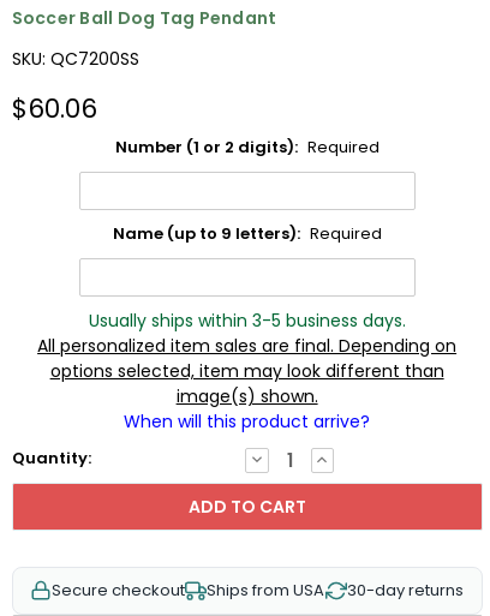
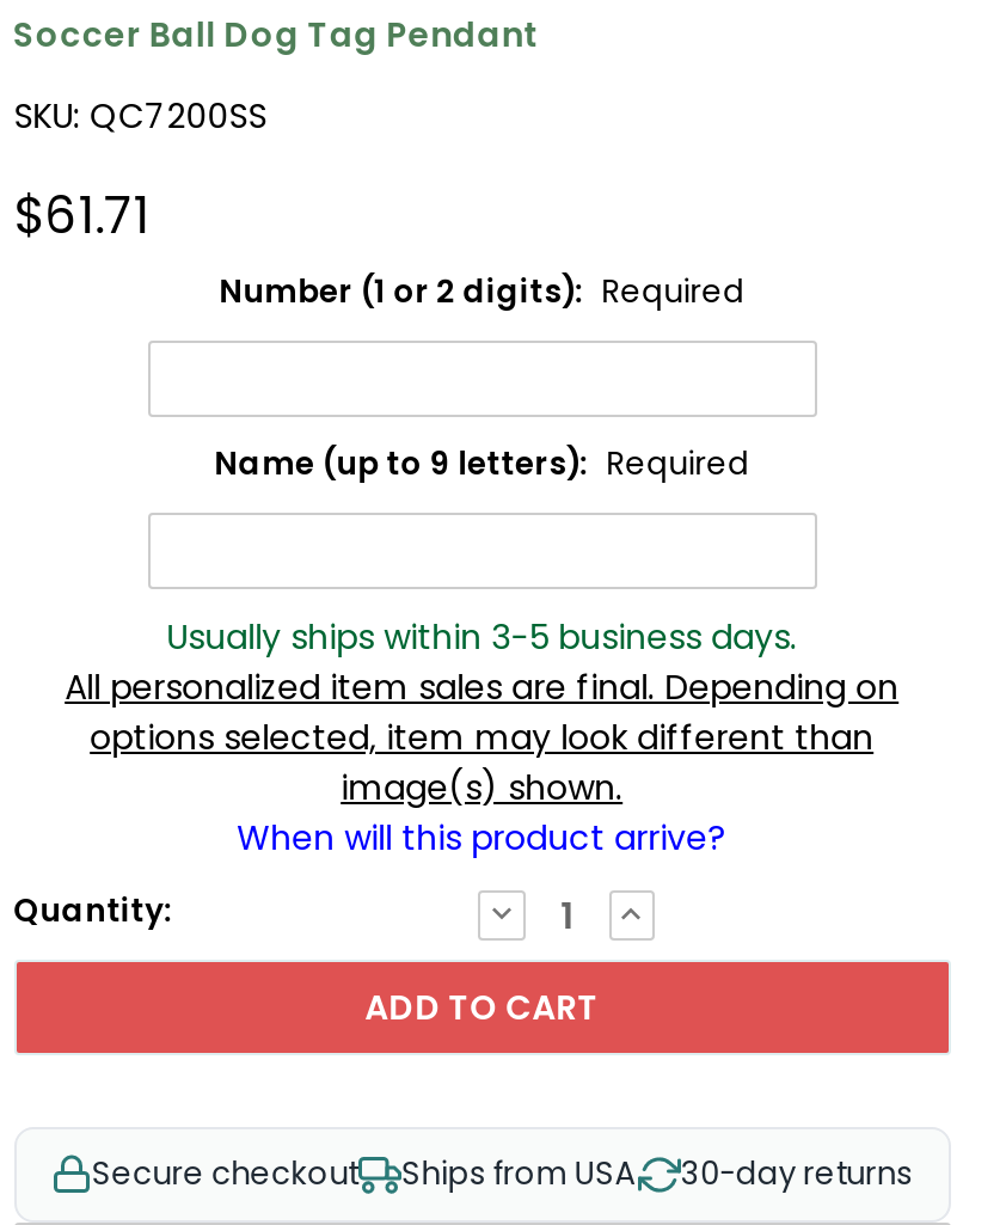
[12,91,97,126] $60.06 -> [13,180,150,250] $61.71

